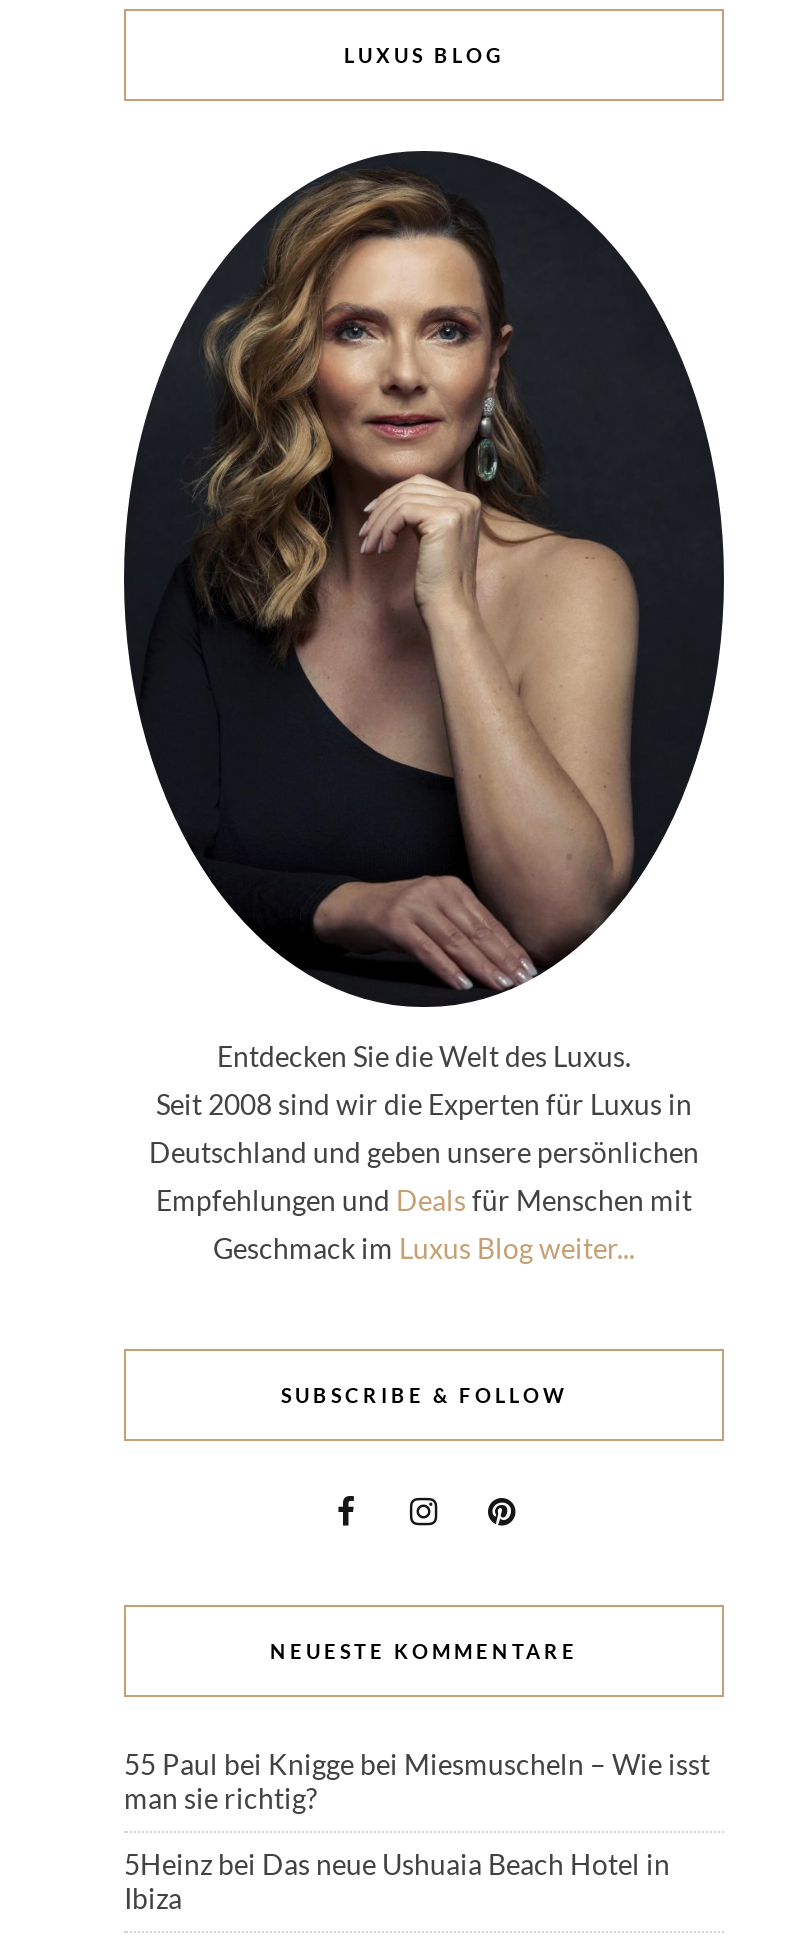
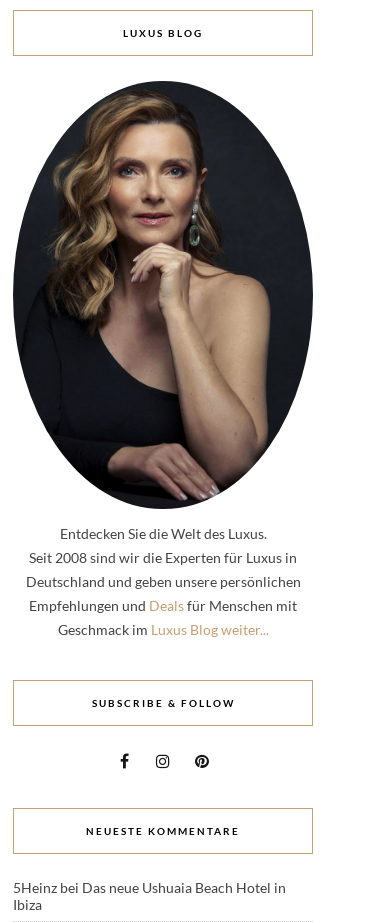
[124,1748,710,1816] 55 Paul bei Knigge bei Miesmuscheln – Wie isst | man sie richtig? -> none

